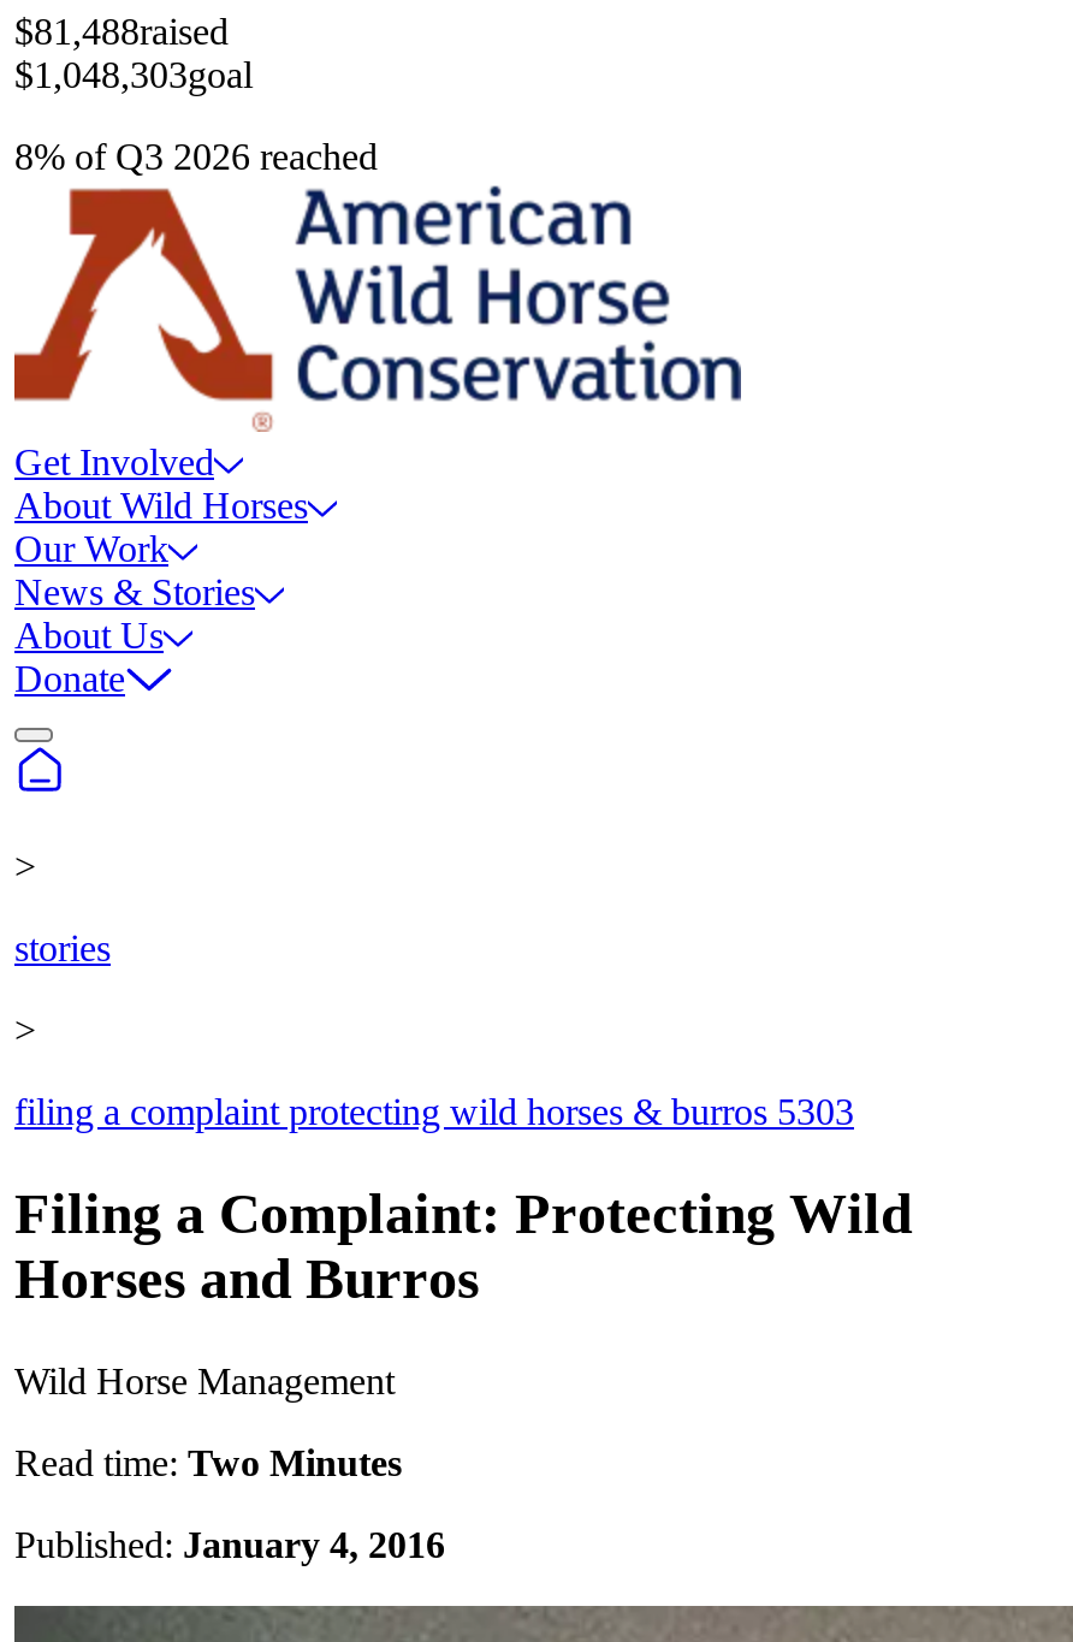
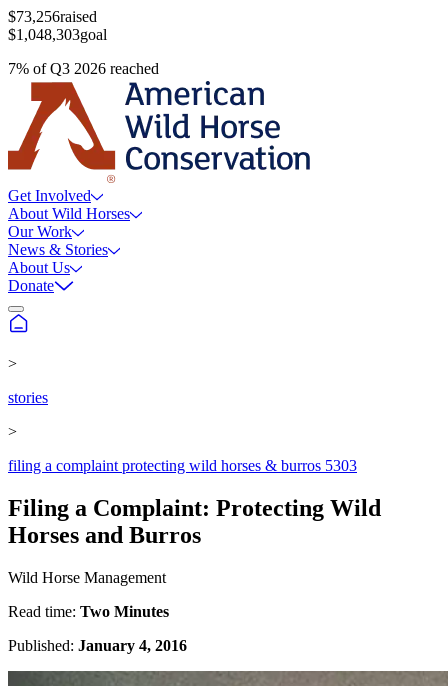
[14,11,229,52] $81,488raised -> [8,8,97,25] $73,256raised
[14,136,378,177] 8% of Q3 2026 reached -> [8,60,159,77] 7% of Q3 2026 reached

